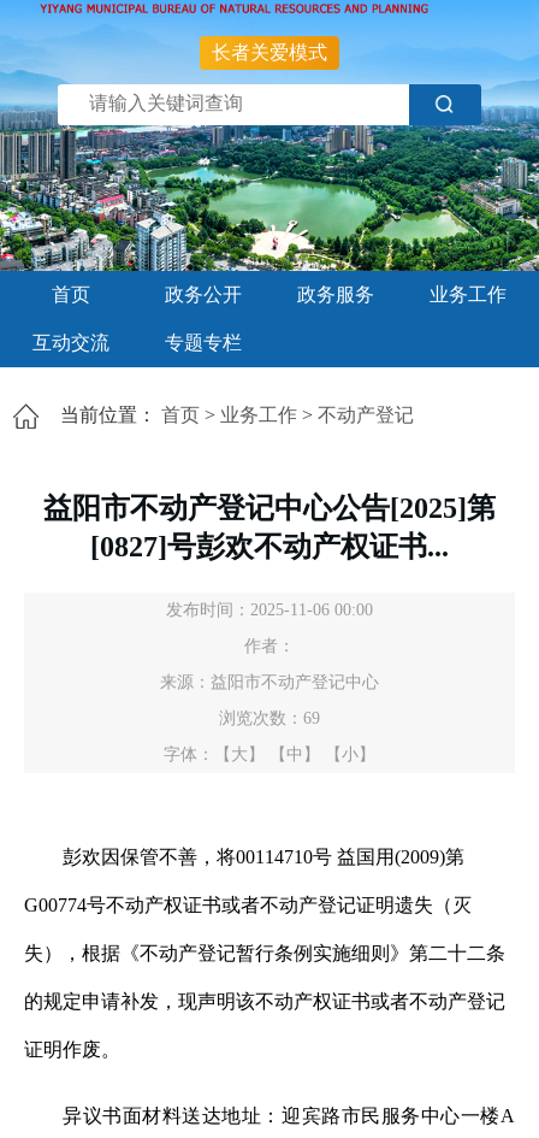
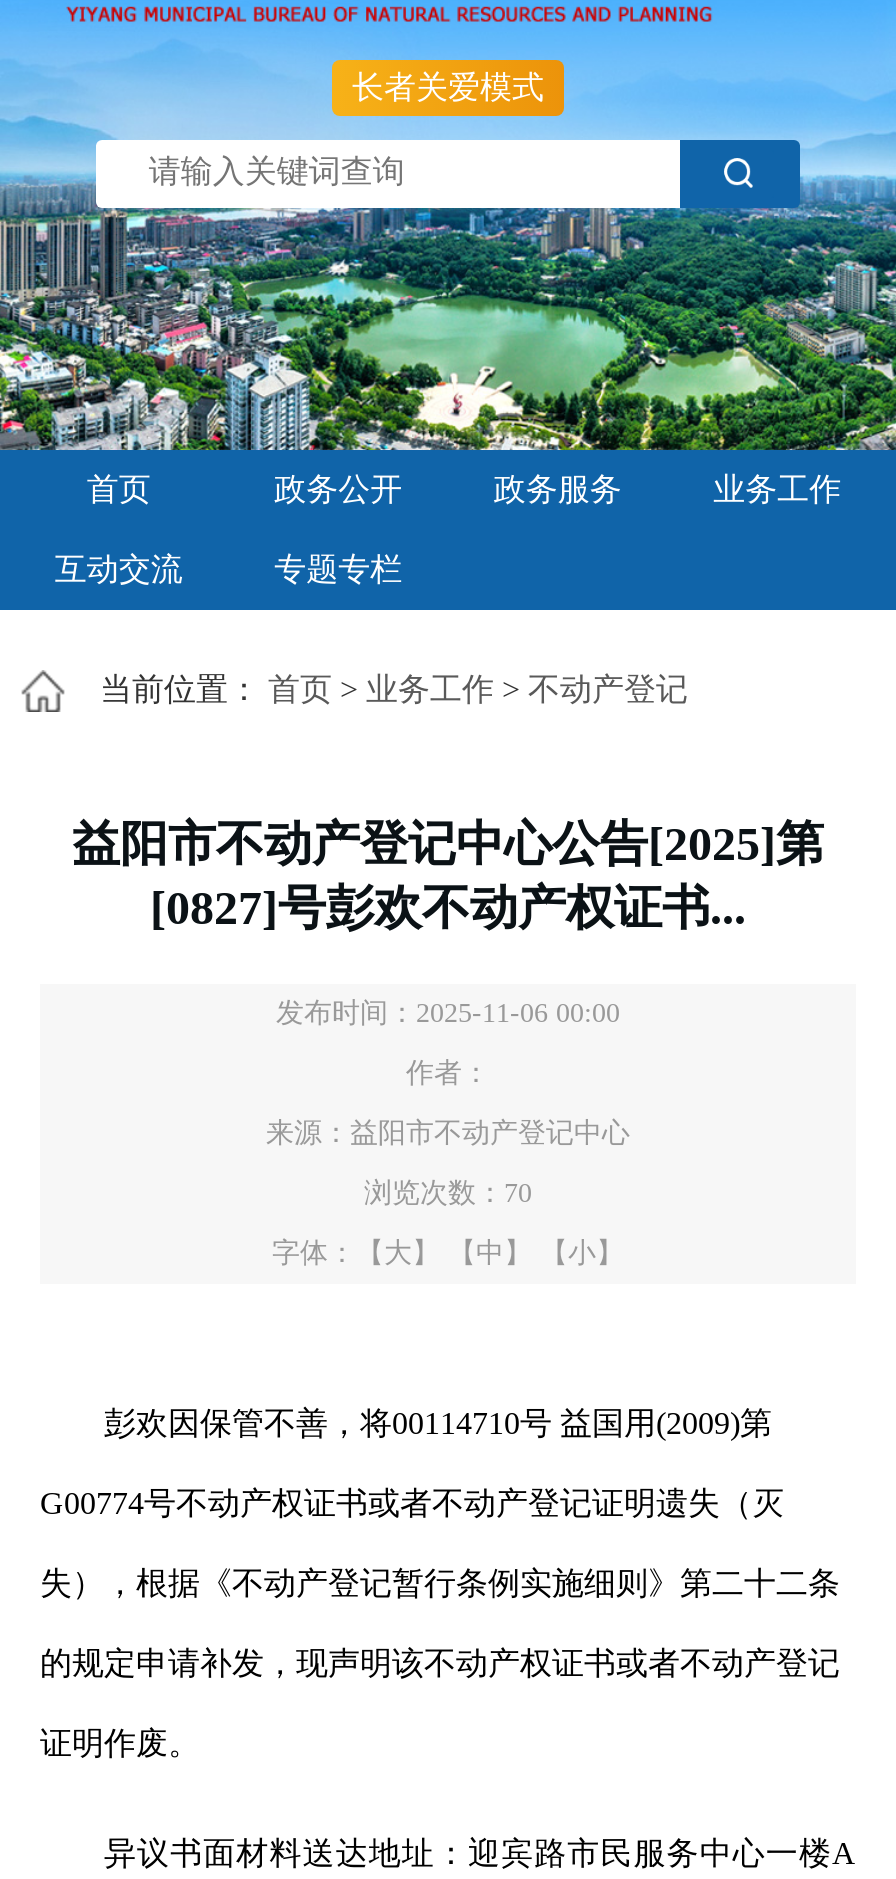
[219,709,320,727] 浏览次数：69 -> [364,1178,532,1208] 浏览次数：70

